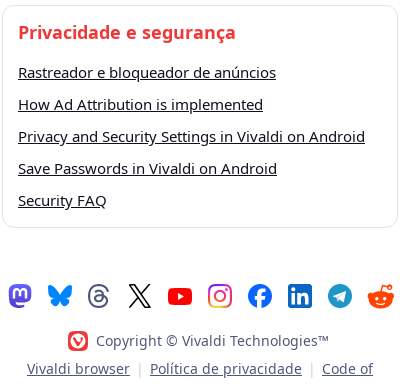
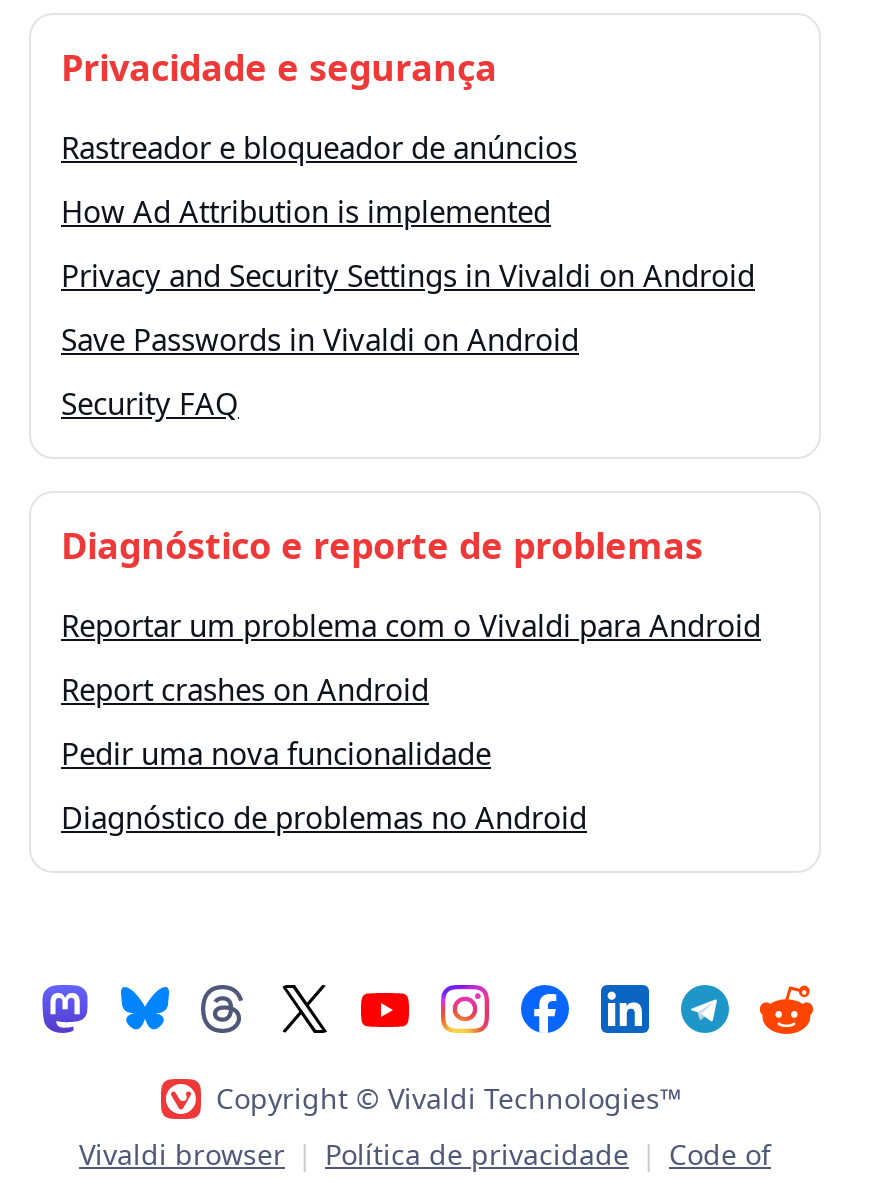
none -> [61,521,761,837] Diagnóstico e reporte de problemas | Reportar um problema com o Vivaldi para Android | Report crashes on Android | Pedir uma nova funcionalidade | Diagnóstico de problemas no Android

